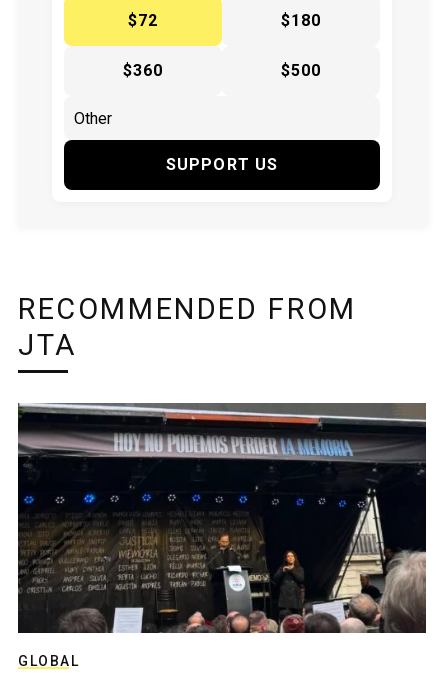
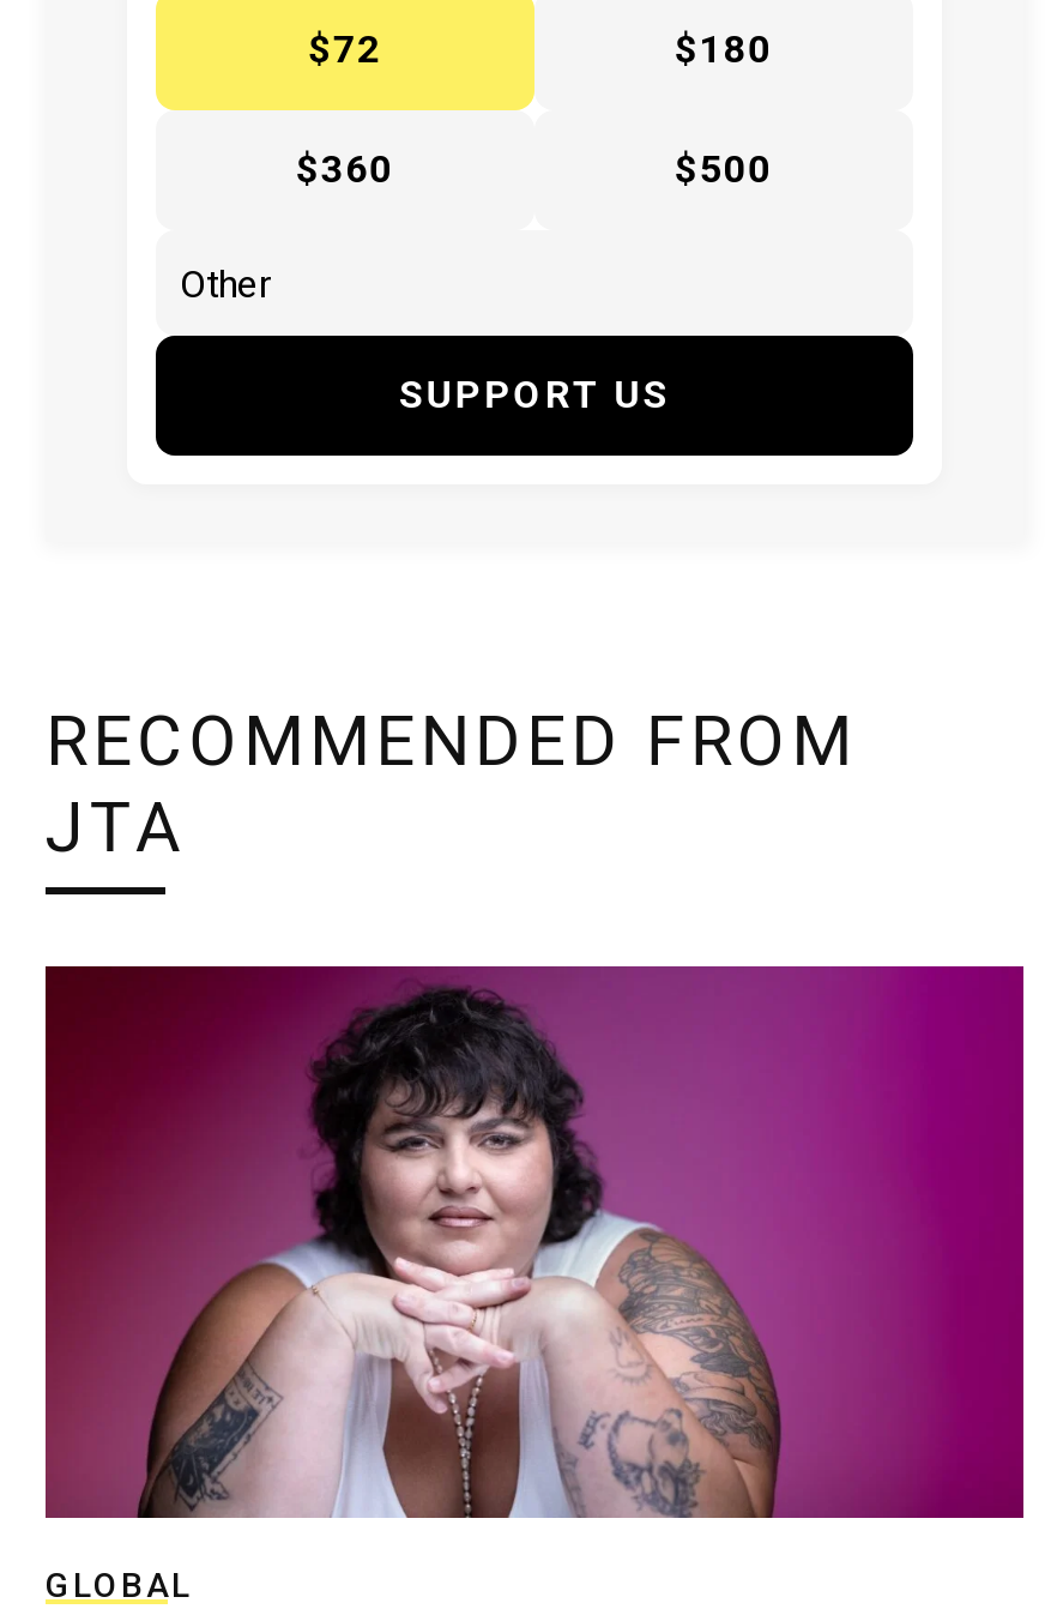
[17,402,427,634] [image] -> [43,964,1026,1520] [image]

